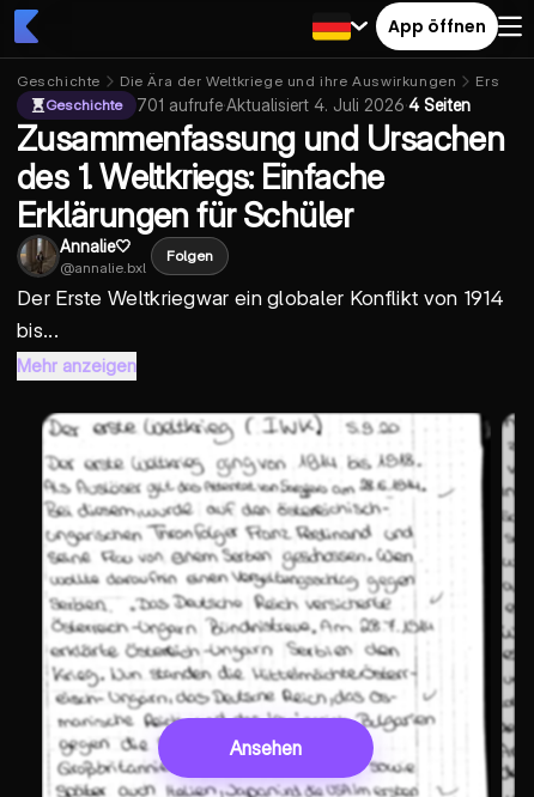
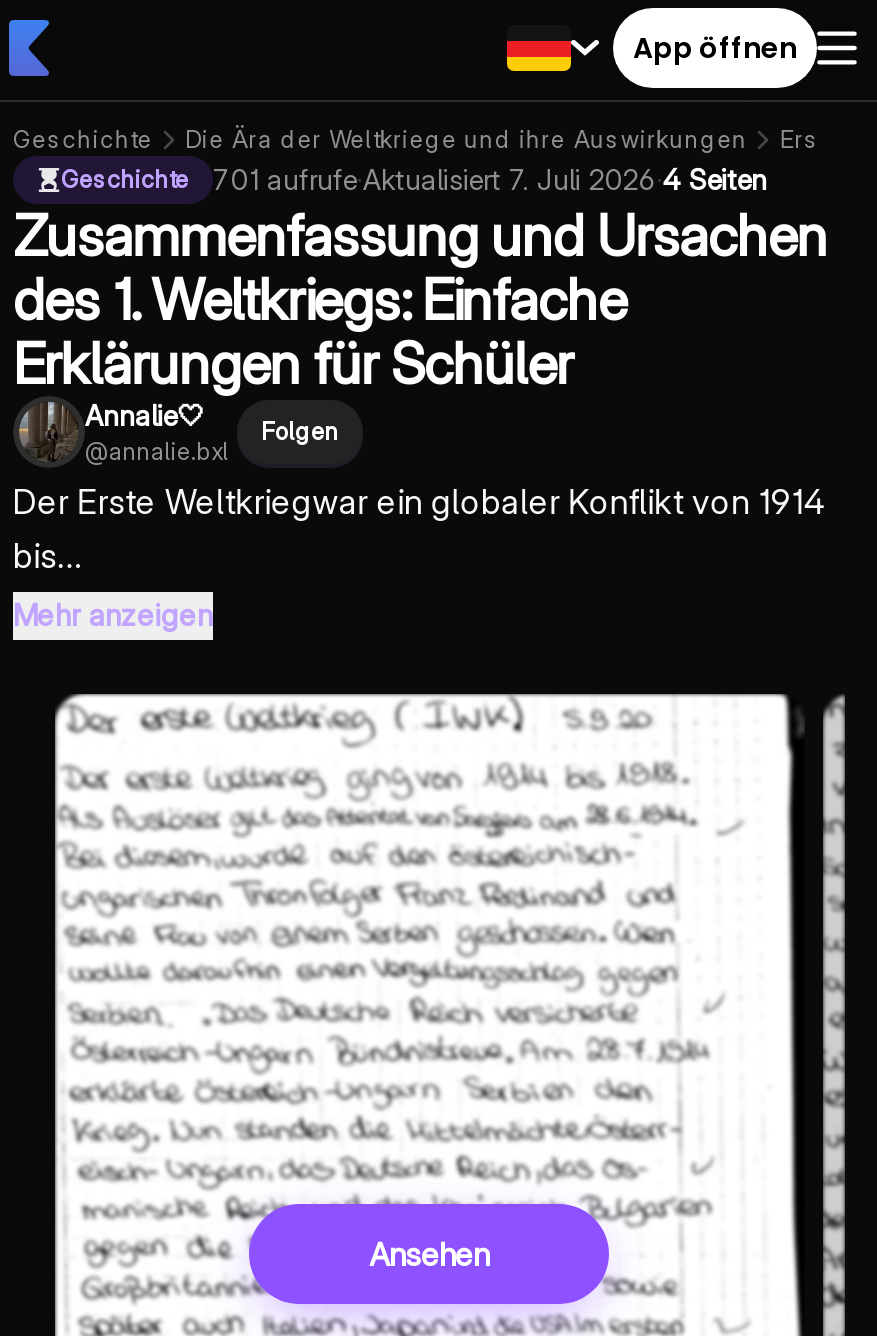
[136,95,471,115] 701 aufrufe · Aktualisiert 4. Juli 2026 · 4 Seiten -> [213,162,767,196] 701 aufrufe · Aktualisiert 7. Juli 2026 · 4 Seiten

